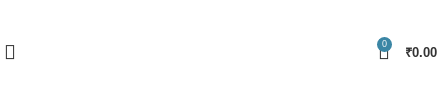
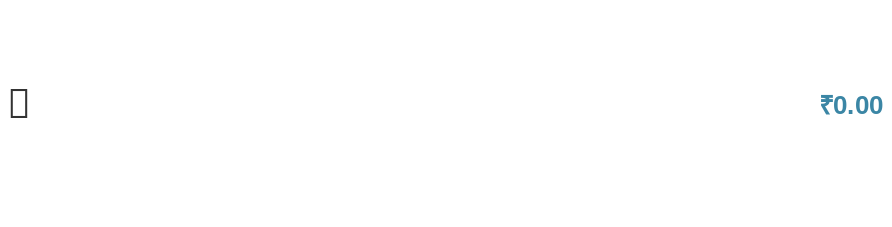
[381,39,386,49] 0 -> none

